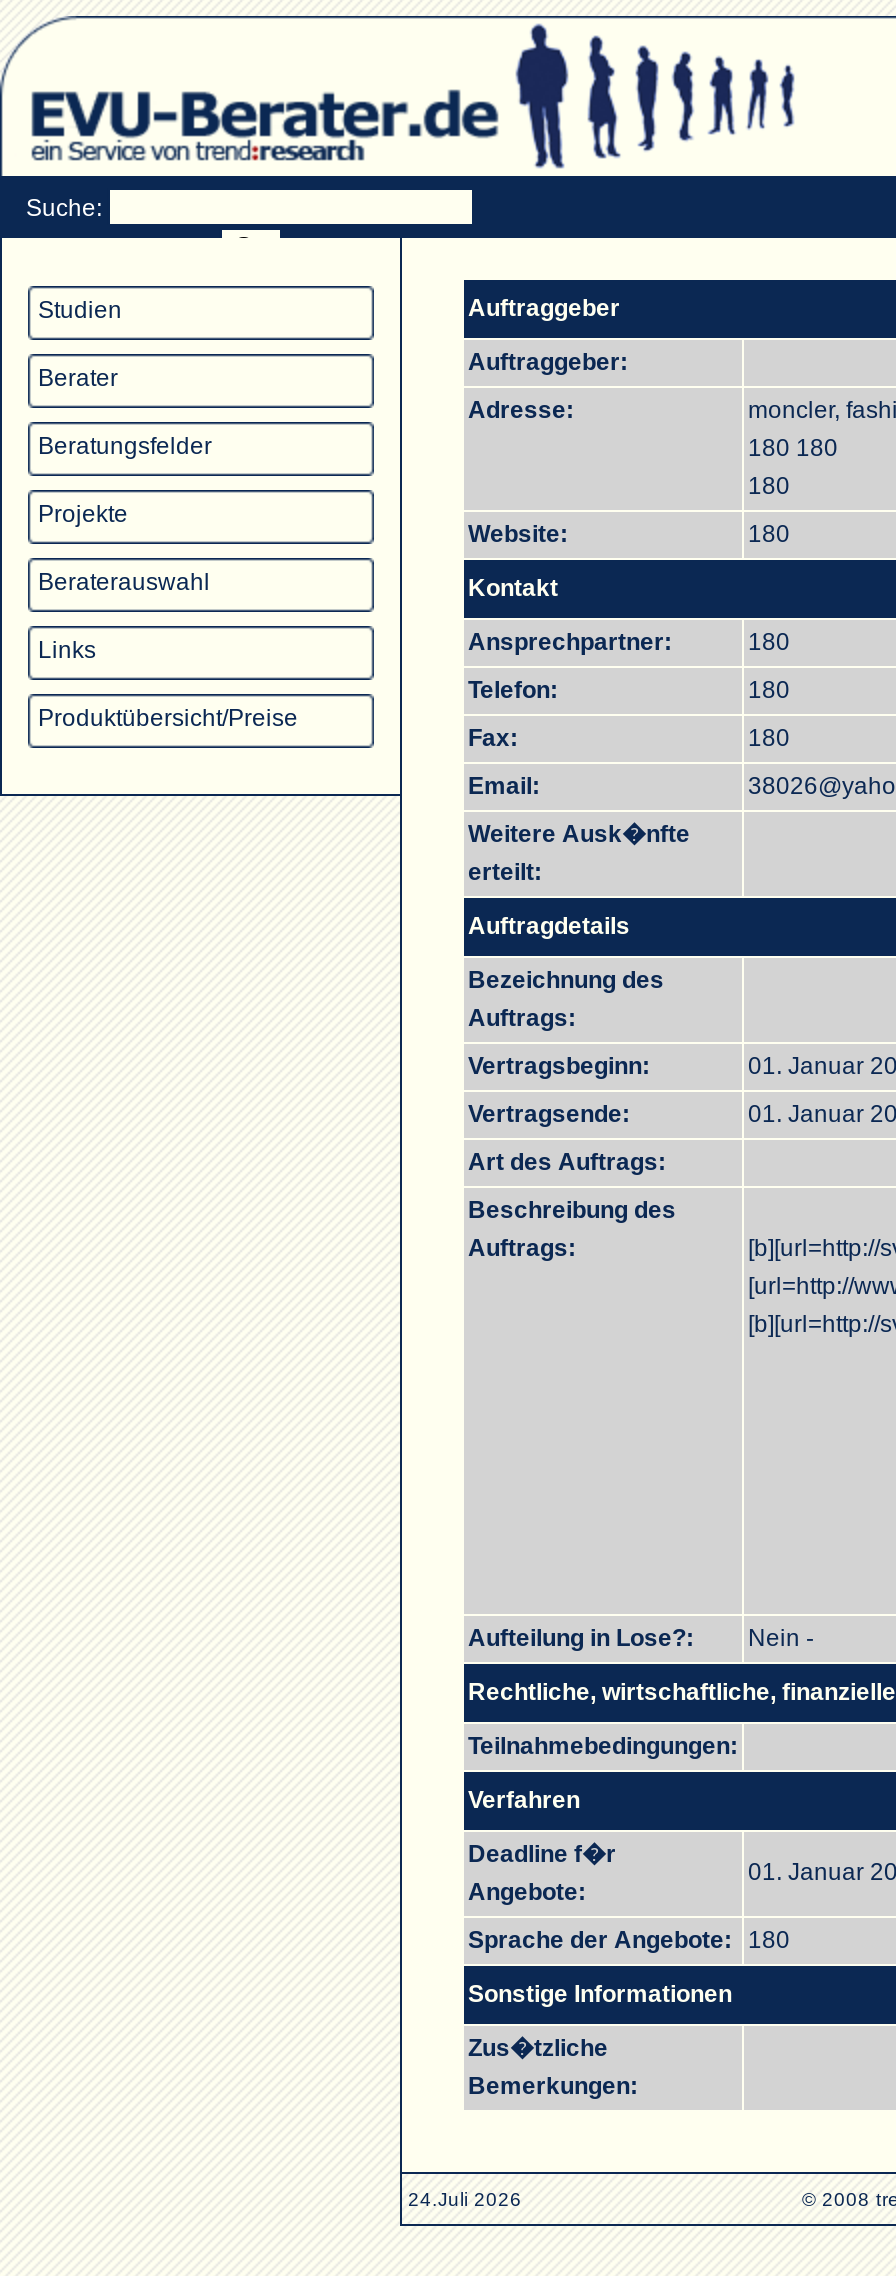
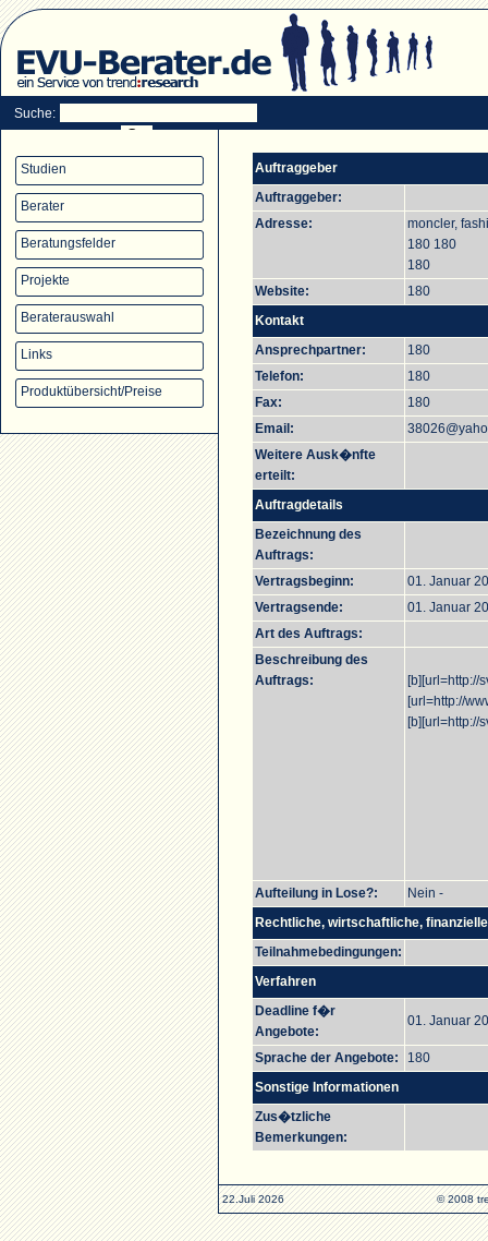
[408,2188,522,2210] 24.Juli 2026 -> [222,1193,284,1205] 22.Juli 2026

